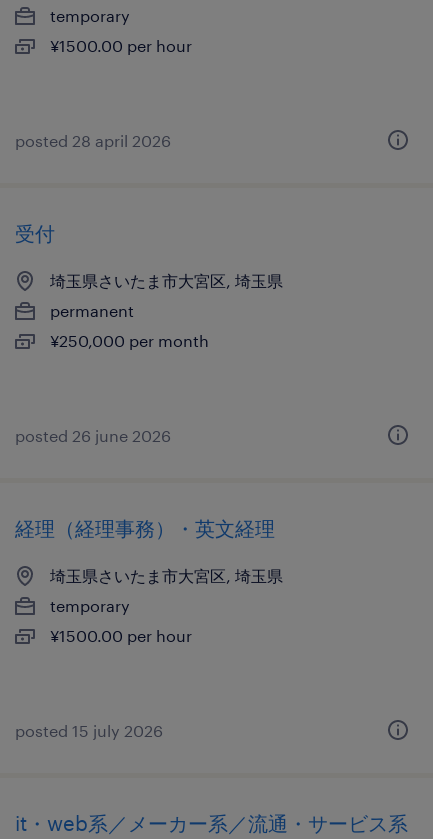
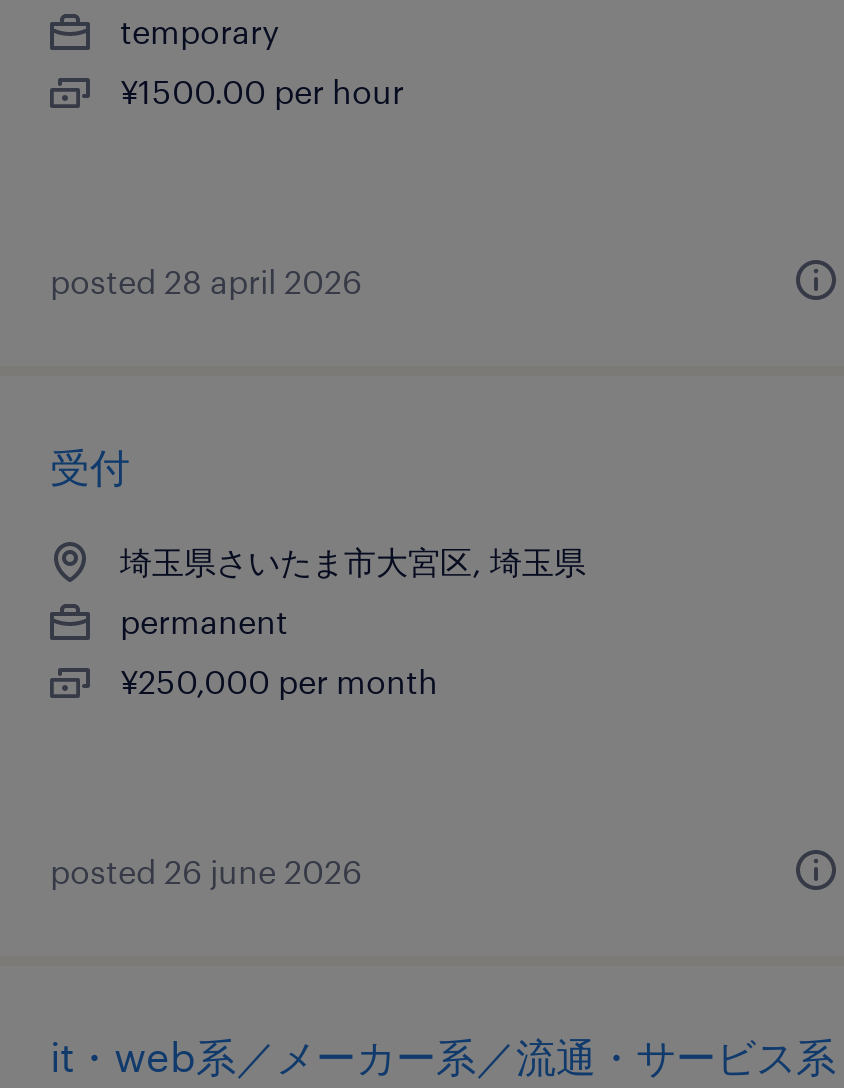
[15,516,283,645] 経理（経理事務）・英文経理 | 埼玉県さいたま市大宮区, 埼玉県 | temporary | ¥1500.00 per hour -> none
[15,721,163,740] posted 15 july 2026 -> none

